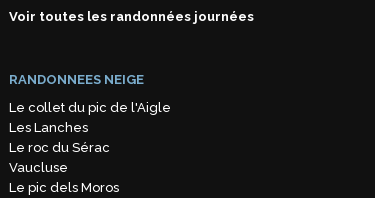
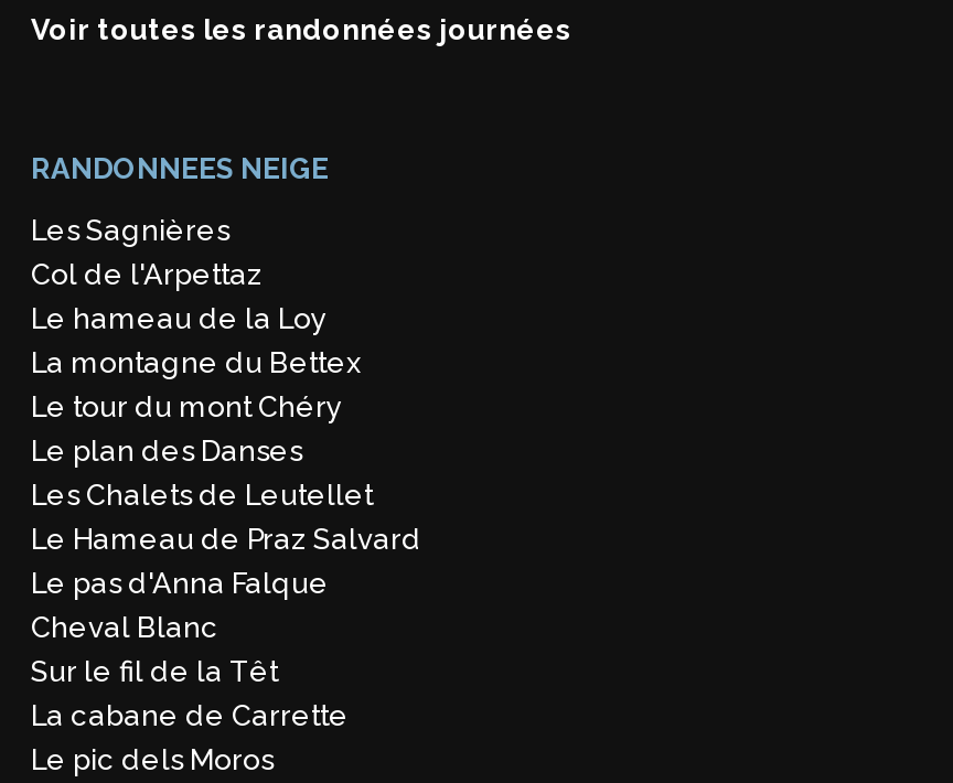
[9,100,171,175] Le collet du pic de l'Aigle | Les Lanches | Le roc du Sérac | Vaucluse -> [31,213,421,732] Les Sagnières | Col de l'Arpettaz | Le hameau de la Loy | La montagne du Bettex | Le tour du mont Chéry | Le plan des Danses | Les Chalets de Leutellet | Le Hameau de Praz Salvard | Le pas d'Anna Falque | Cheval Blanc | Sur le fil de la Têt | La cabane de Carrette

